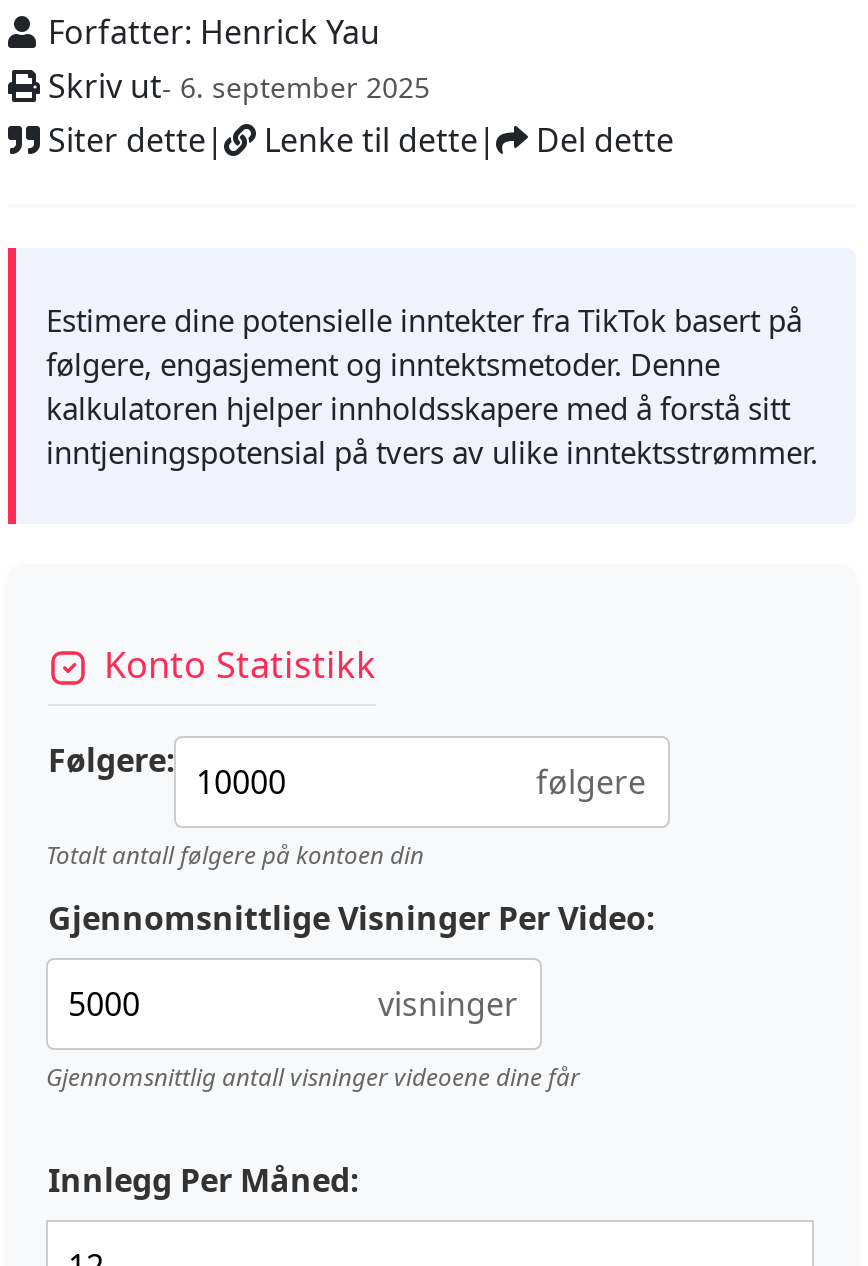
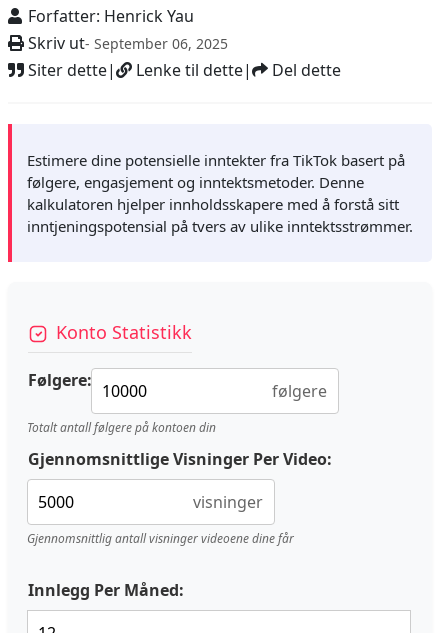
[40,64,430,108] Skriv ut - 6. september 2025 -> [24,32,228,54] Skriv ut - September 06, 2025

